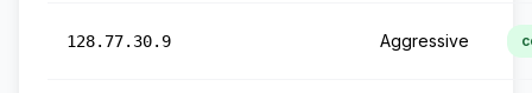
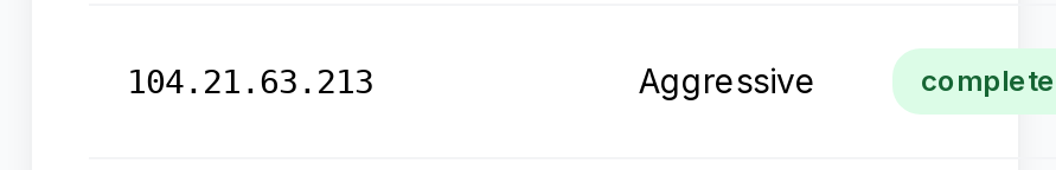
[66,32,171,51] 128.77.30.9 -> [127,63,373,100] 104.21.63.213

